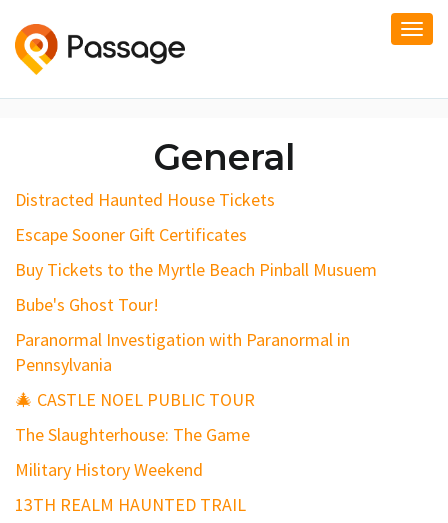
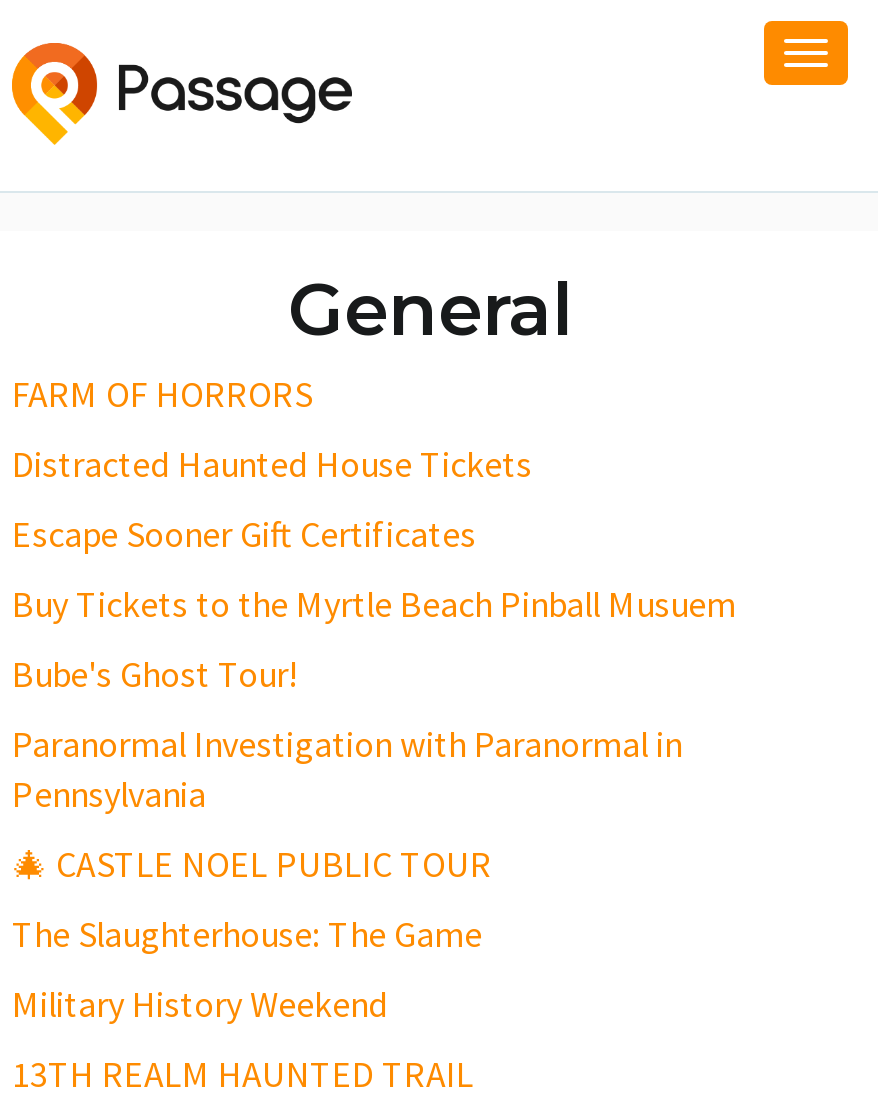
none -> [12,371,312,417] FARM OF HORRORS

